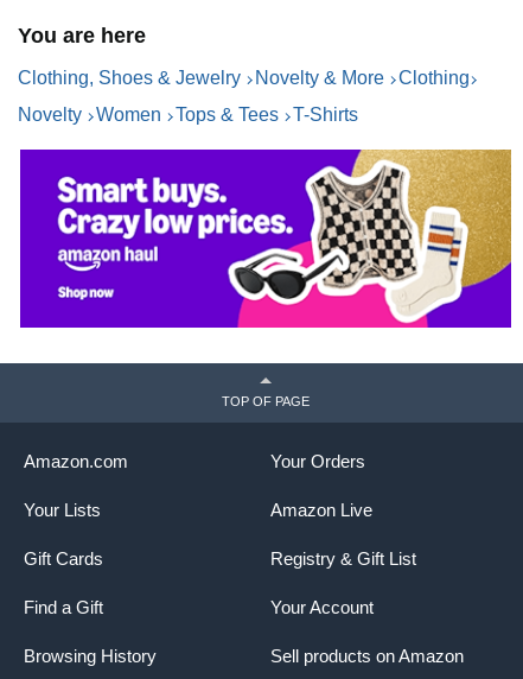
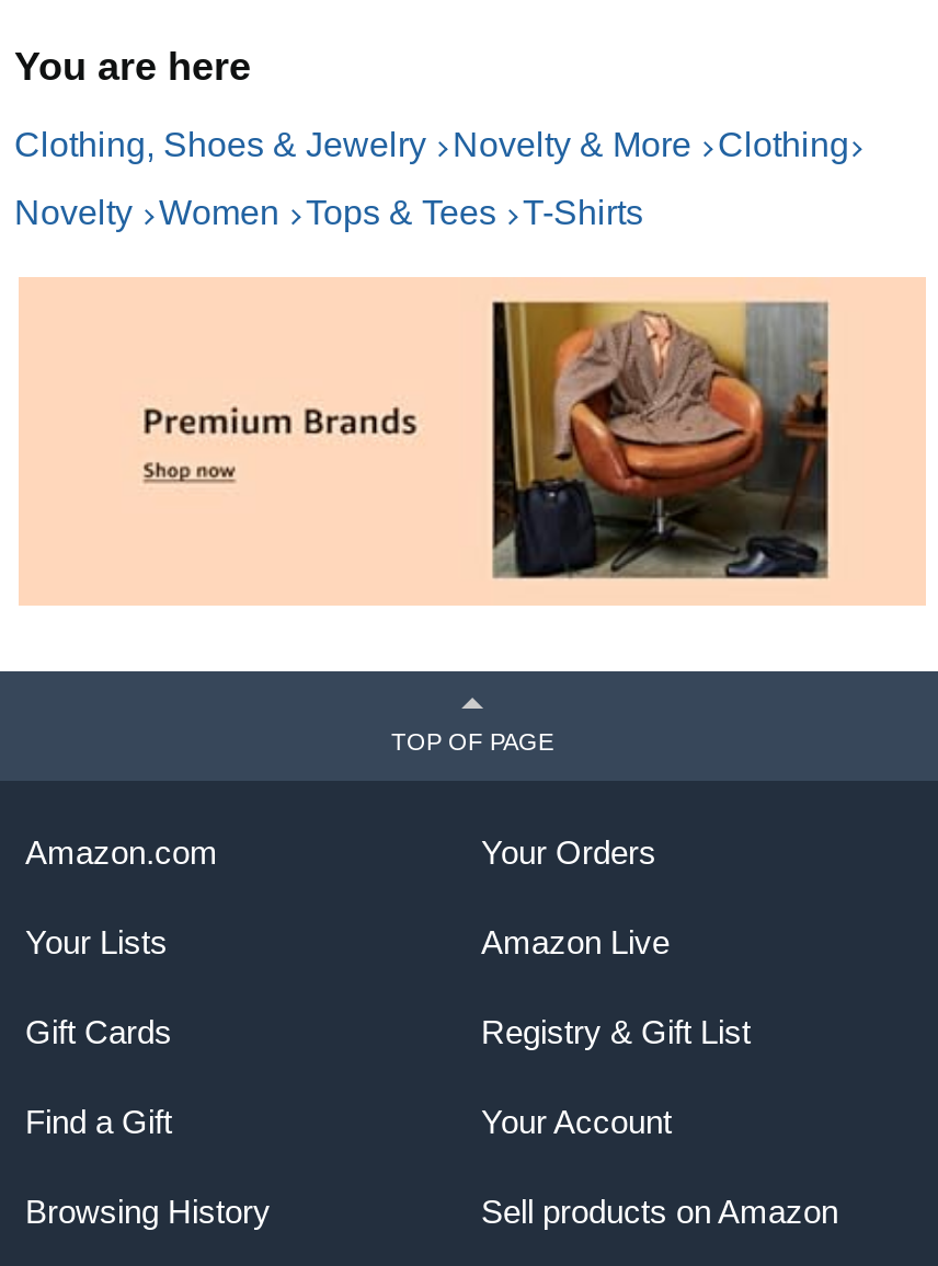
[19,148,512,329] [image] -> [19,277,926,606] [image]

